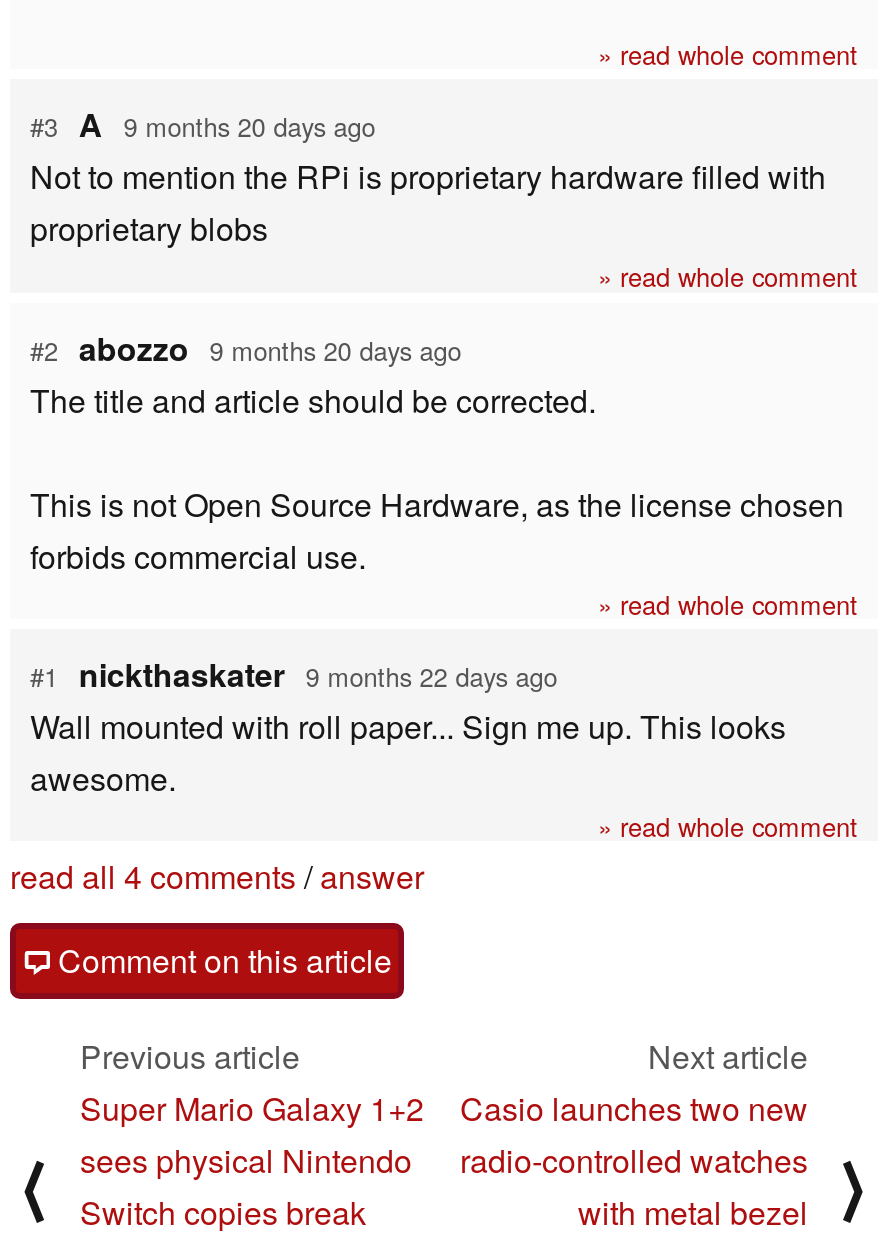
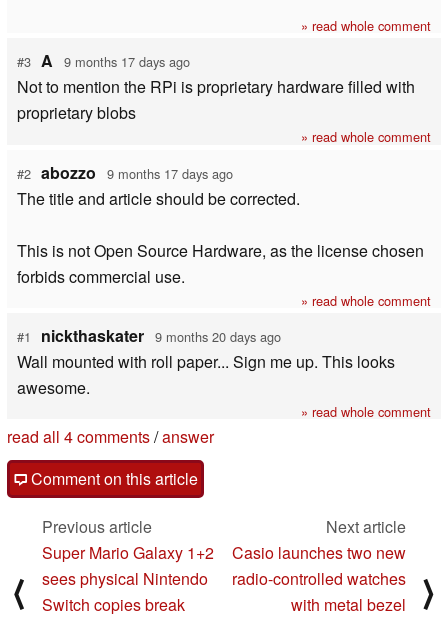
[30,102,376,148] #3 A 9 months 20 days ago -> [17,49,190,72] #3 A 9 months 17 days ago
[30,324,462,370] #2 abozzo 9 months 20 days ago -> [17,161,233,184] #2 abozzo 9 months 17 days ago
[30,651,558,697] #1 nickthaskater 9 months 22 days ago -> [17,324,281,347] #1 nickthaskater 9 months 20 days ago

